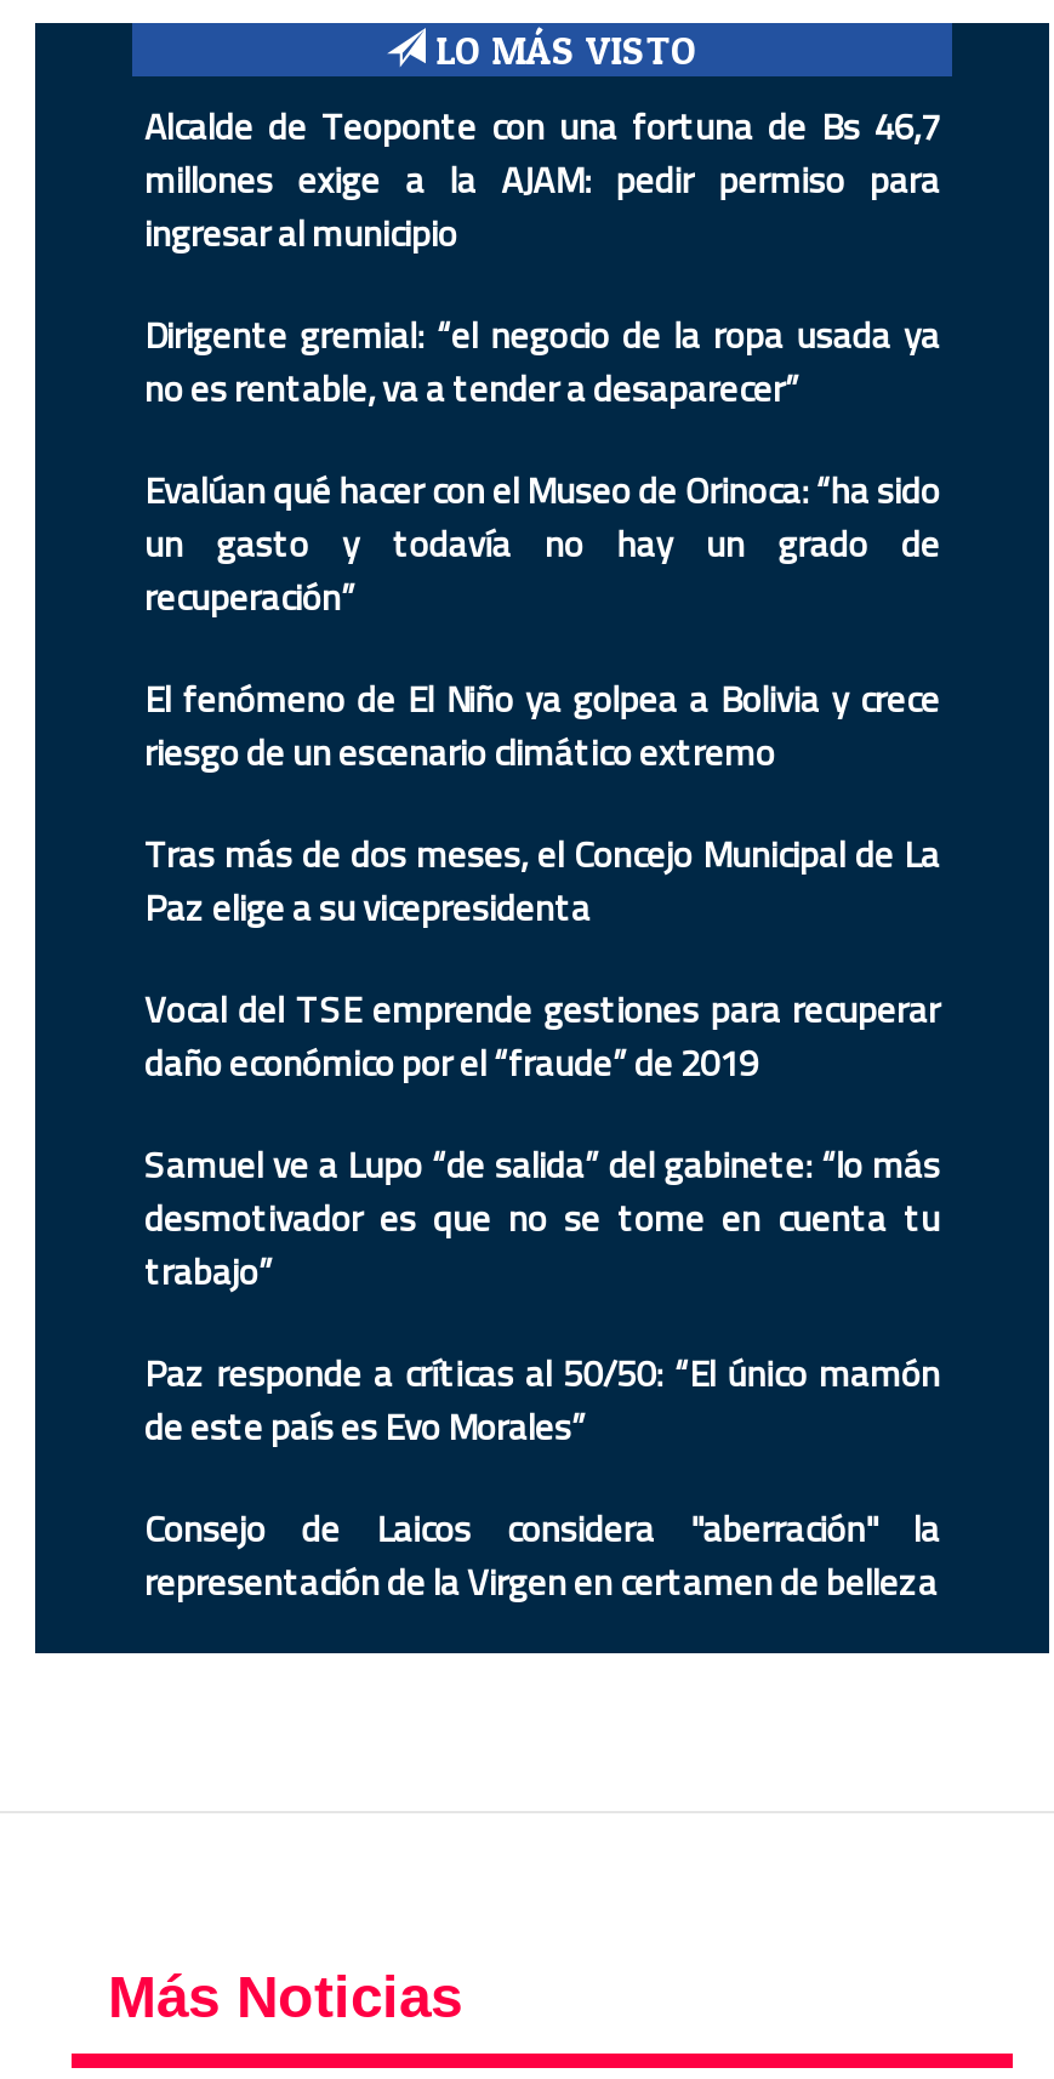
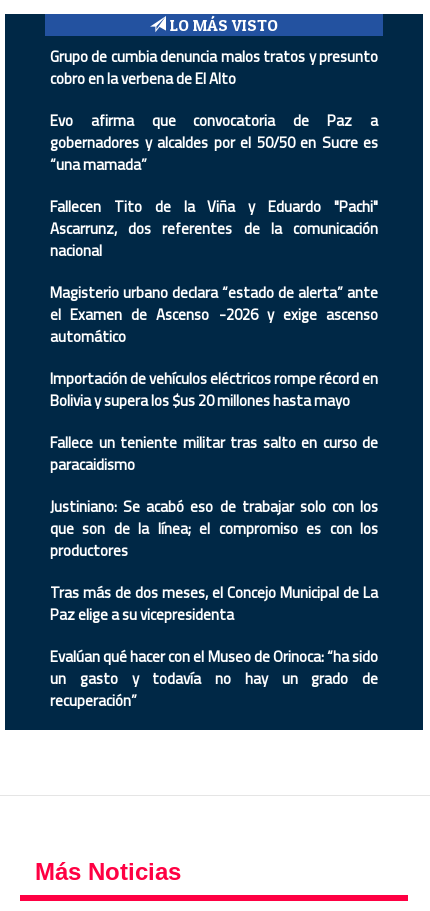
[144,92,940,425] Alcalde de Teoponte con una fortuna de Bs 46,7 | millones exige a la AJAM: pedir permiso para | ingresar al municipio | Dirigente gremial: “el negocio de la ropa usada ya | no es rentable, va a tender a desaparecer” -> [50,42,378,565] Grupo de cumbia denuncia malos tratos y presunto | cobro en la verbena de El Alto | Evo afirma que convocatoria de Paz a | gobernadores y alcaldes por el 50/50 en Sucre es | “una mamada” | Fallecen Tito de la Viña y Eduardo "Pachi" | Ascarrunz, dos referentes de la comunicación | nacional | Magisterio urbano declara “estado de alerta” ante | el Examen de Ascenso -2026 y exige ascenso | automático | Importación de vehículos eléctricos rompe récord en | Bolivia y supera los $us 20 millones hasta mayo | Fallece un teniente militar tras salto en curso de | paracaidismo | Justiniano: Se acabó eso de trabajar solo con los | que son de la línea; el compromiso es con los | productores
moved [144,456,940,633] -> [50,642,378,715]: Evalúan qué hacer con el Museo de Orinoca: “ha sido | un gasto y todavía no hay un grado de | recuperación”
[144,665,940,1618] El fenómeno de El Niño ya golpea a Bolivia y crece | riesgo de un escenario climático extremo | Vocal del TSE emprende gestiones para recuperar | daño económico por el “fraude” de 2019 | Samuel ve a Lupo “de salida” del gabinete: “lo más | desmotivador es que no se tome en cuenta tu | trabajo” | Paz responde a críticas al 50/50: “El único mamón | de este país es Evo Morales” | Consejo de Laicos considera "aberración" la | representación de la Virgen en certamen de belleza -> none
moved [144,820,940,944] -> [50,578,378,629]: Tras más de dos meses, el Concejo Municipal de La | Paz elige a su vicepresidenta

